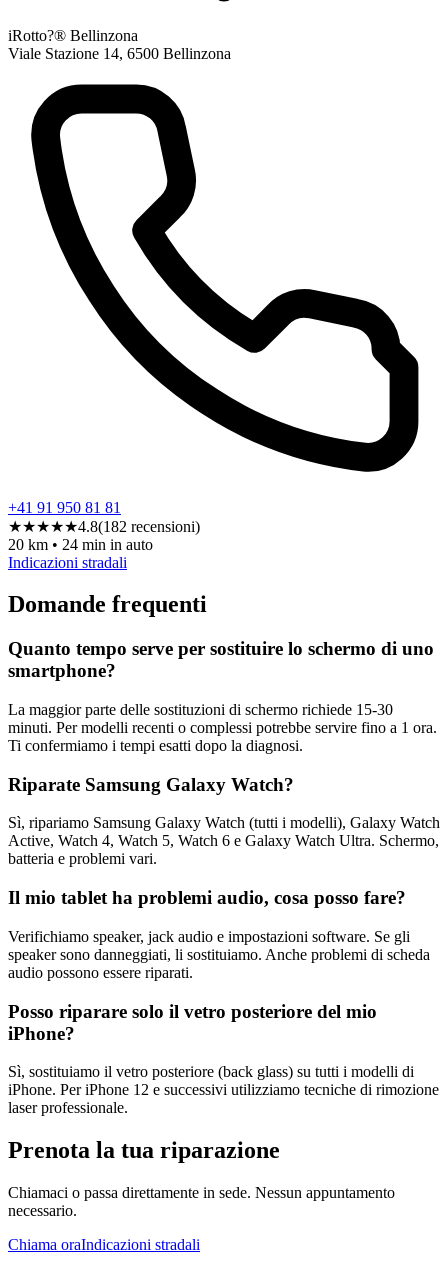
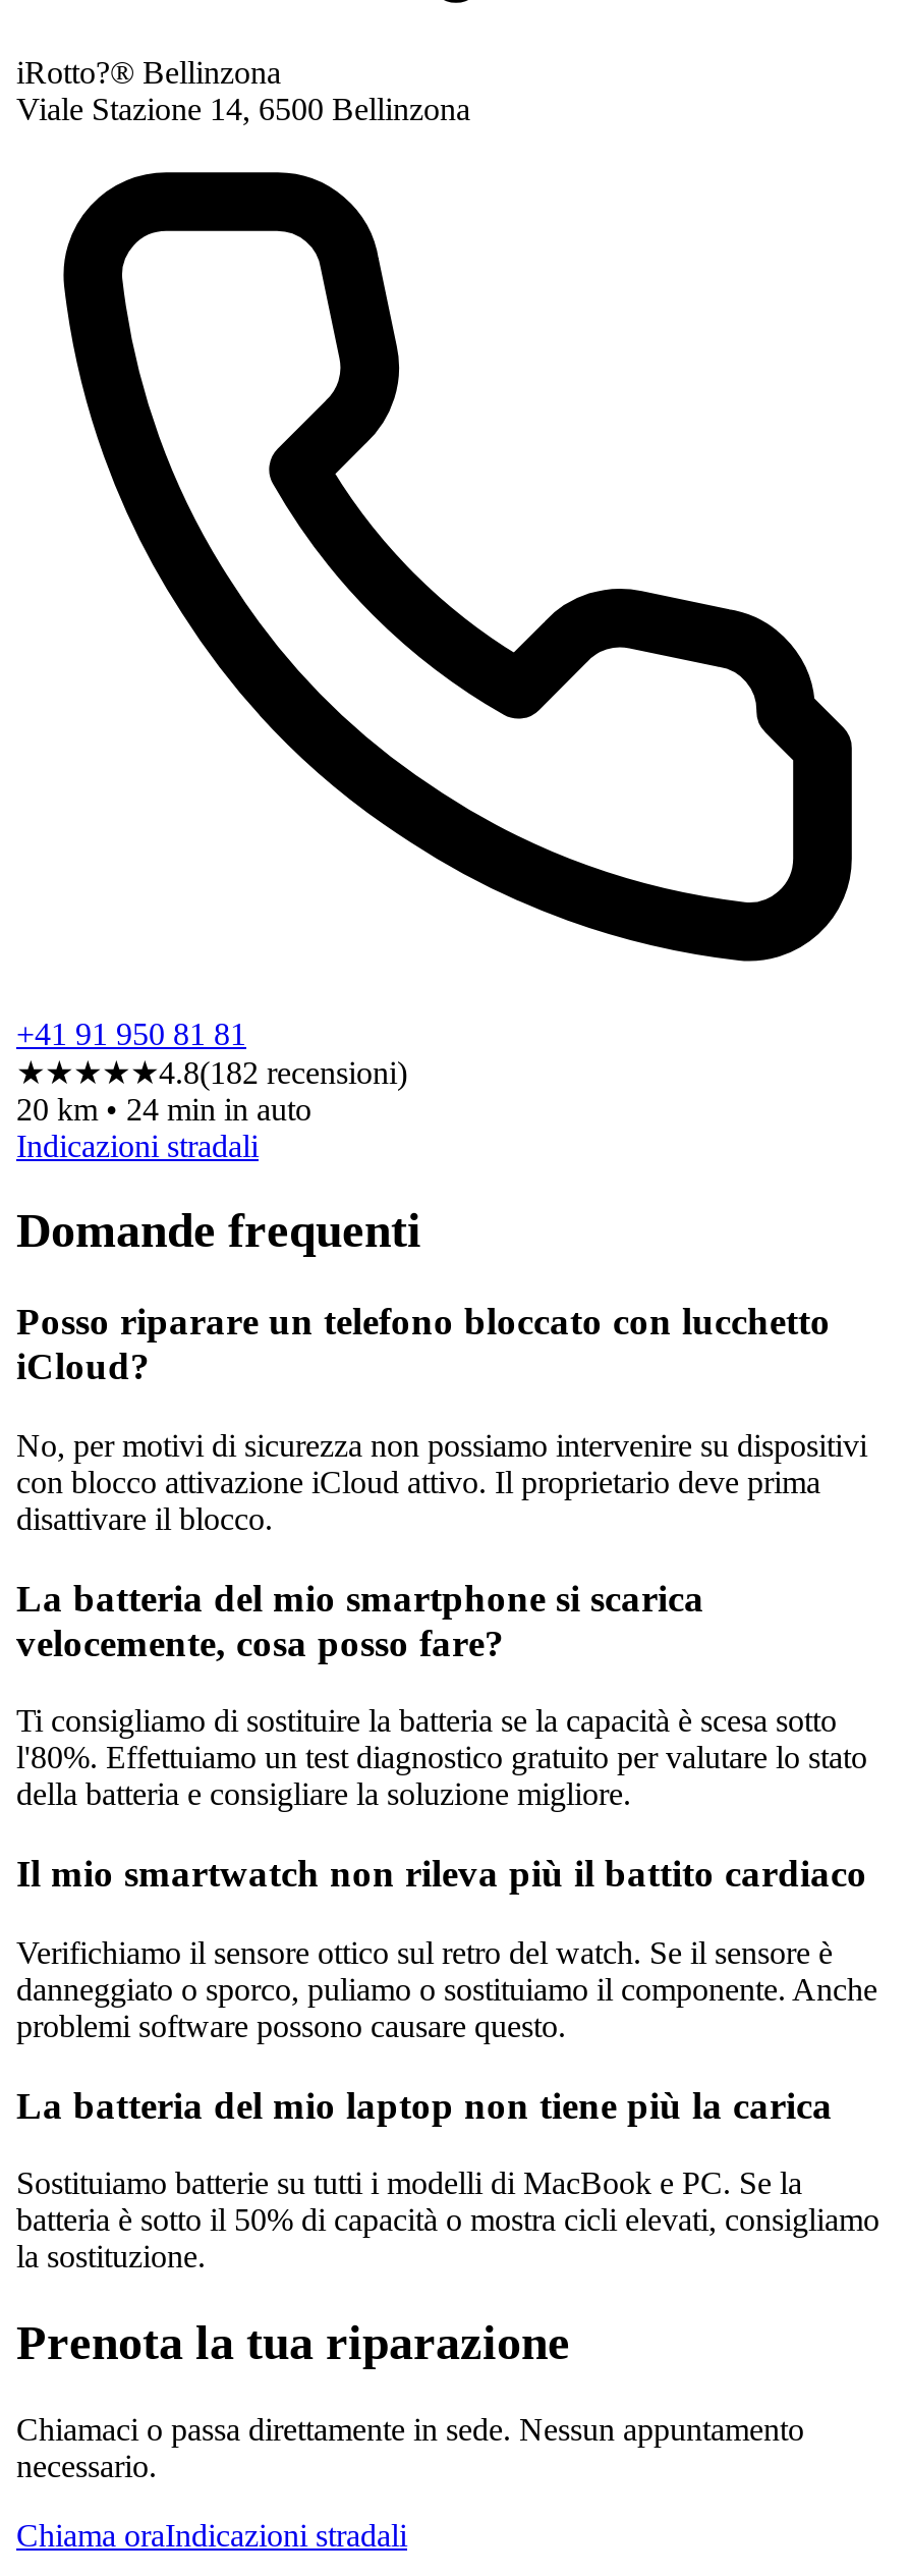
[8,638,434,681] Quanto tempo serve per sostituire lo schermo di uno | smartphone? -> [16,1300,831,1388] Posso riparare un telefono bloccato con lucchetto | iCloud?
[8,701,437,754] La maggior parte delle sostituzioni di schermo richiede 15-30 | minuti. Per modelli recenti o complessi potrebbe servire fino a 1 ora. | Ti confermiamo i tempi esatti dopo la diagnosi. -> [16,1428,867,1536] No, per motivi di sicurezza non possiamo intervenire su dispositivi | con blocco attivazione iCloud attivo. Il proprietario deve prima | disattivare il blocco.
[8,774,294,795] Riparate Samsung Galaxy Watch? -> [16,1576,704,1664] La batteria del mio smartphone si scarica | velocemente, cosa posso fare?
[8,814,440,867] Sì, ripariamo Samsung Galaxy Watch (tutti i modelli), Galaxy Watch | Active, Watch 4, Watch 5, Watch 6 e Galaxy Watch Ultra. Schermo, | batteria e problemi vari. -> [16,1704,867,1812] Ti consigliamo di sostituire la batteria se la capacità è scesa sotto | l'80%. Effettuiamo un test diagnostico gratuito per valutare lo stato | della batteria e consigliare la soluzione migliore.
[8,887,406,908] Il mio tablet ha problemi audio, cosa posso fare? -> [16,1852,867,1895] Il mio smartwatch non rileva più il battito cardiaco
[8,928,430,981] Verifichiamo speaker, jack audio e impostazioni software. Se gli | speaker sono danneggiati, li sostituiamo. Anche problemi di scheda | audio possono essere riparati. -> [16,1935,877,2043] Verifichiamo il sensore ottico sul retro del watch. Se il sensore è | danneggiato o sporco, puliamo o sostituiamo il componente. Anche | problemi software possono causare questo.
[8,1001,377,1044] Posso riparare solo il vetro posteriore del mio | iPhone? -> [16,2083,833,2126] La batteria del mio laptop non tiene più la carica
[8,1063,439,1116] Sì, sostituiamo il vetro posteriore (back glass) su tutti i modelli di | iPhone. Per iPhone 12 e successivi utilizziamo tecniche di rimozione | laser professionale. -> [16,2166,879,2274] Sostituiamo batterie su tutti i modelli di MacBook e PC. Se la | batteria è sotto il 50% di capacità o mostra cicli elevati, consigliamo | la sostituzione.

